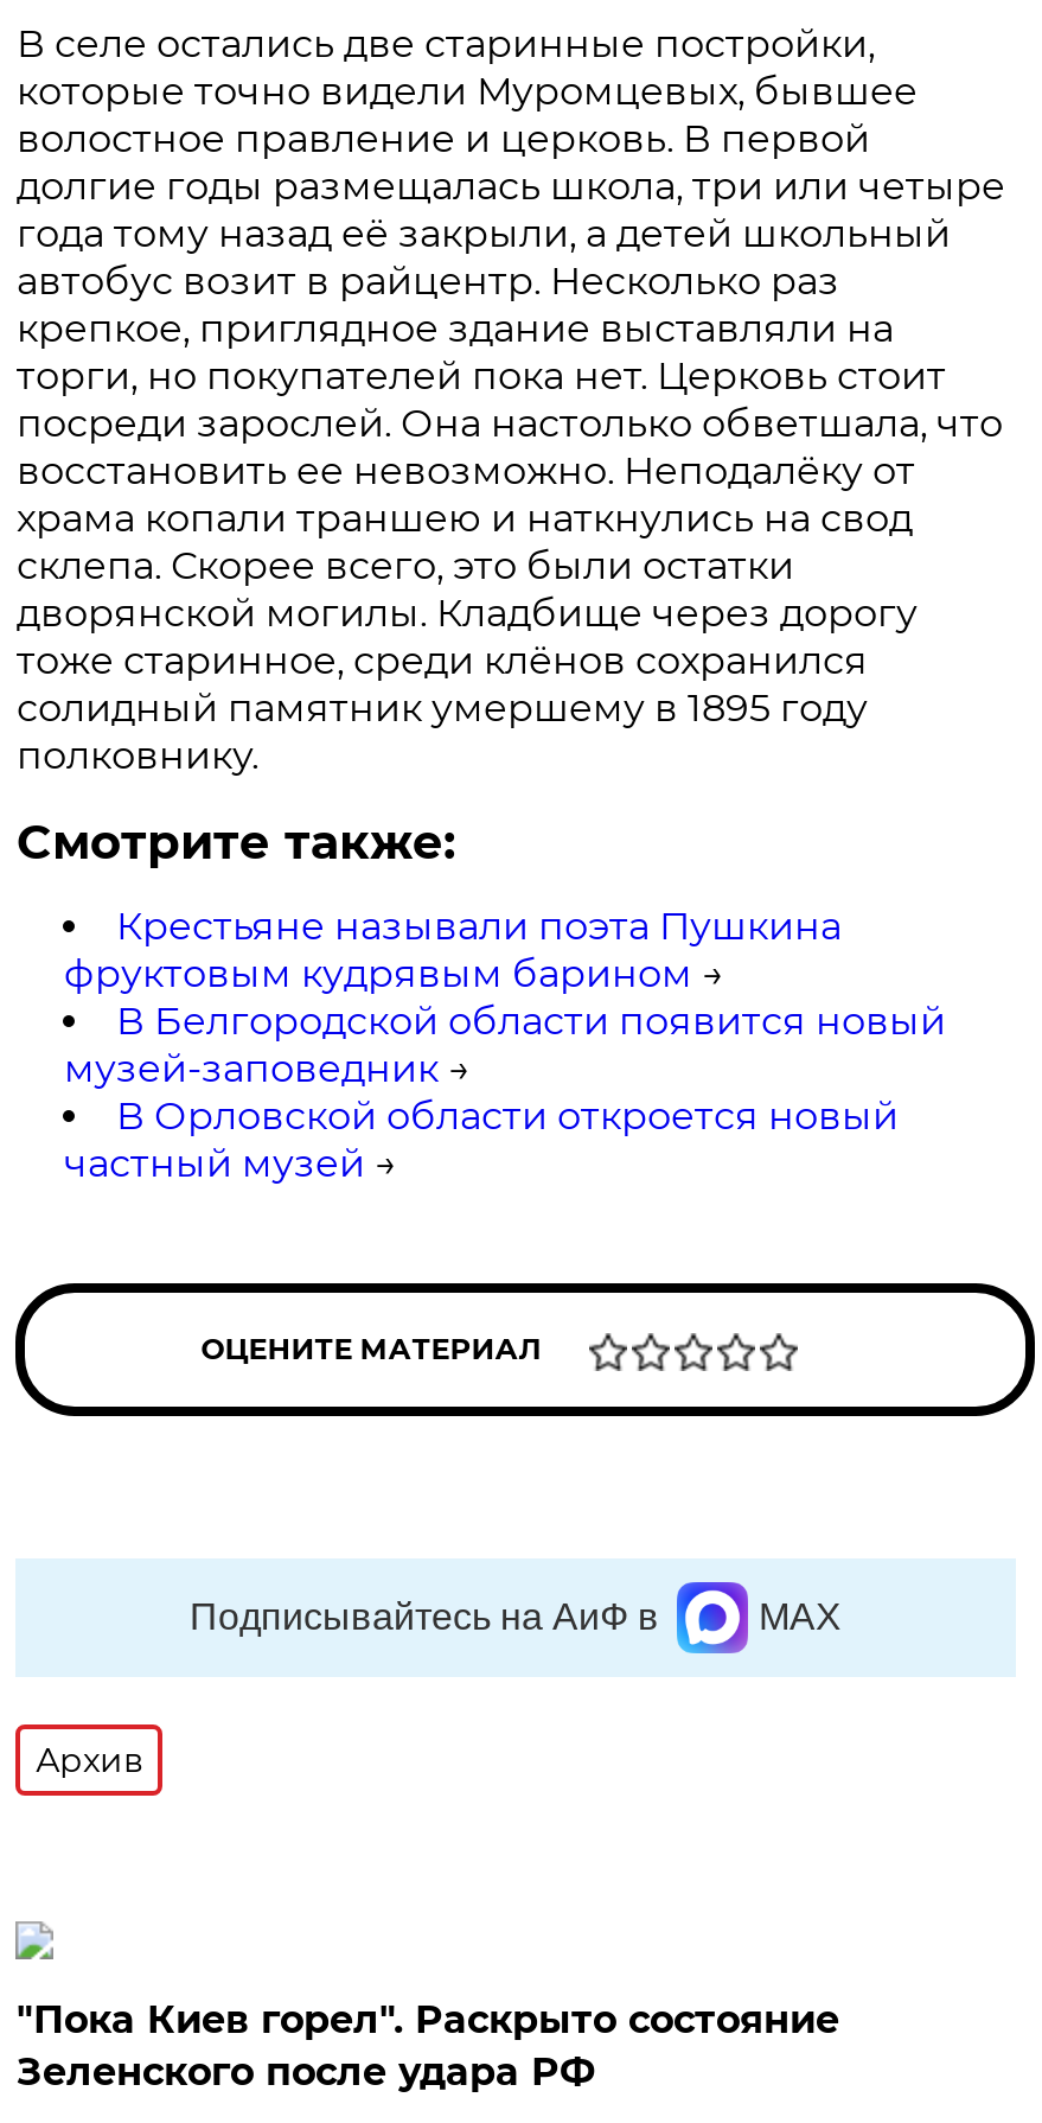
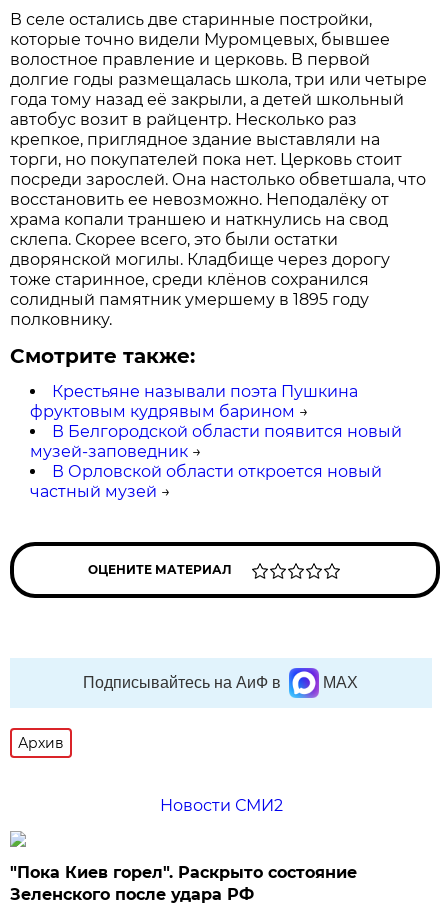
none -> [160,796,283,815] Новости СМИ2

